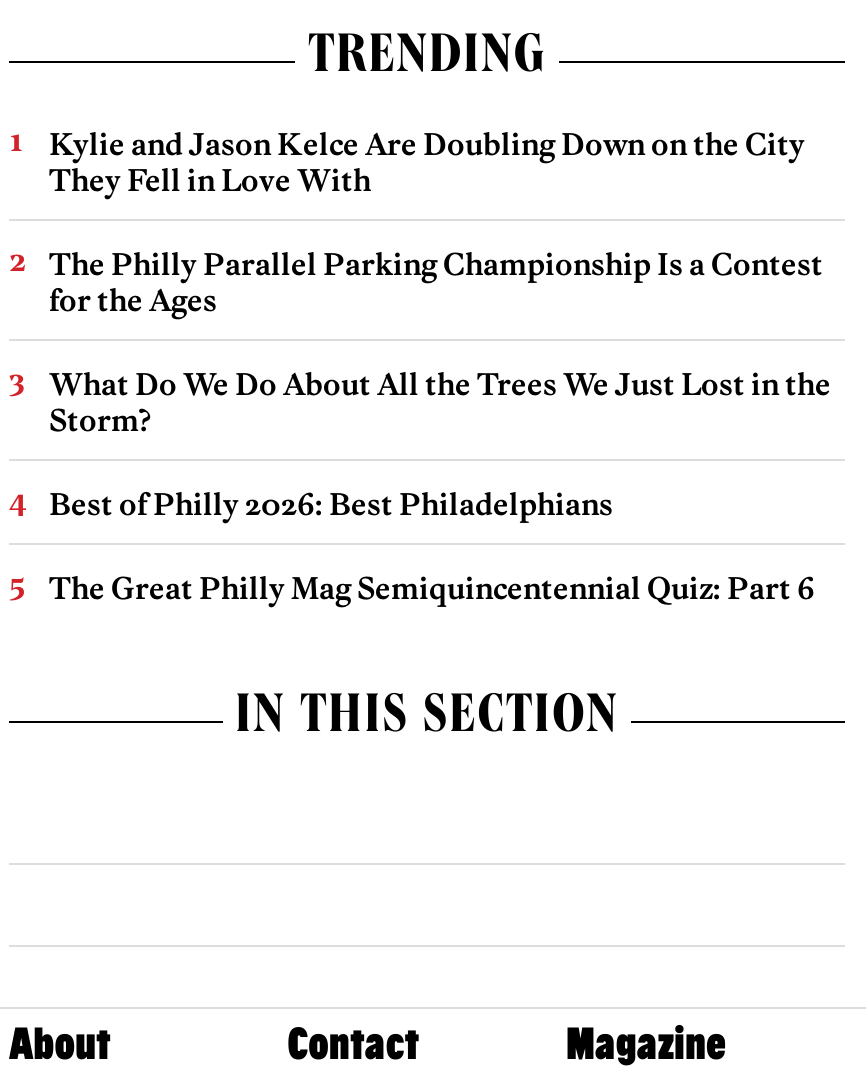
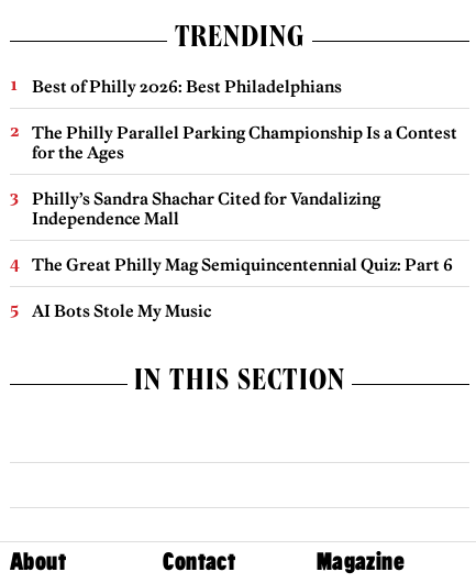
[49,124,805,198] Kylie and Jason Kelce Are Doubling Down on the City | They Fell in Love With -> none
[49,364,831,438] What Do We Do About All the Trees We Just Lost in the | Storm? -> [32,188,380,228] Philly’s Sandra Shachar Cited for Vandalizing | Independence Mall
moved [49,484,613,522] -> [32,75,342,96]: Best of Philly 2026: Best Philadelphians
moved [49,568,815,606] -> [32,254,453,274]: The Great Philly Mag Semiquincentennial Quiz: Part 6
none -> [32,300,211,321] AI Bots Stole My Music

